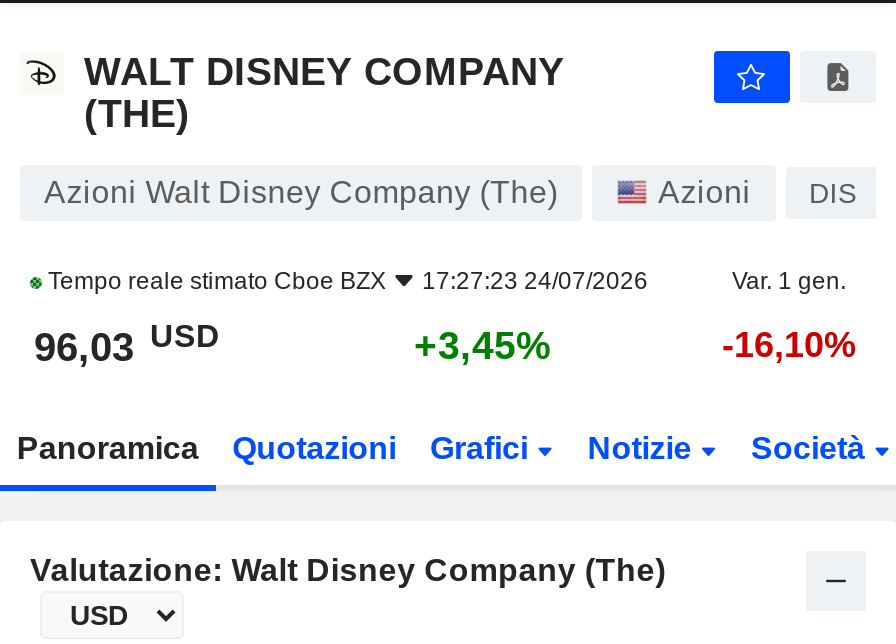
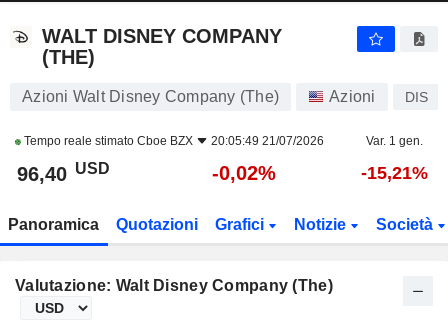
[42,267,648,295] Tempo reale stimato Cboe BZX 17:27:23 24/07/2026 -> [21,134,324,148] Tempo reale stimato Cboe BZX 20:05:49 21/07/2026
[34,318,220,369] 96,03 USD -> [17,159,110,185] 96,40 USD
[414,323,552,367] +3,45% -> [212,162,276,184] -0,02%
[722,325,856,365] -16,10% -> [361,163,428,183] -15,21%

